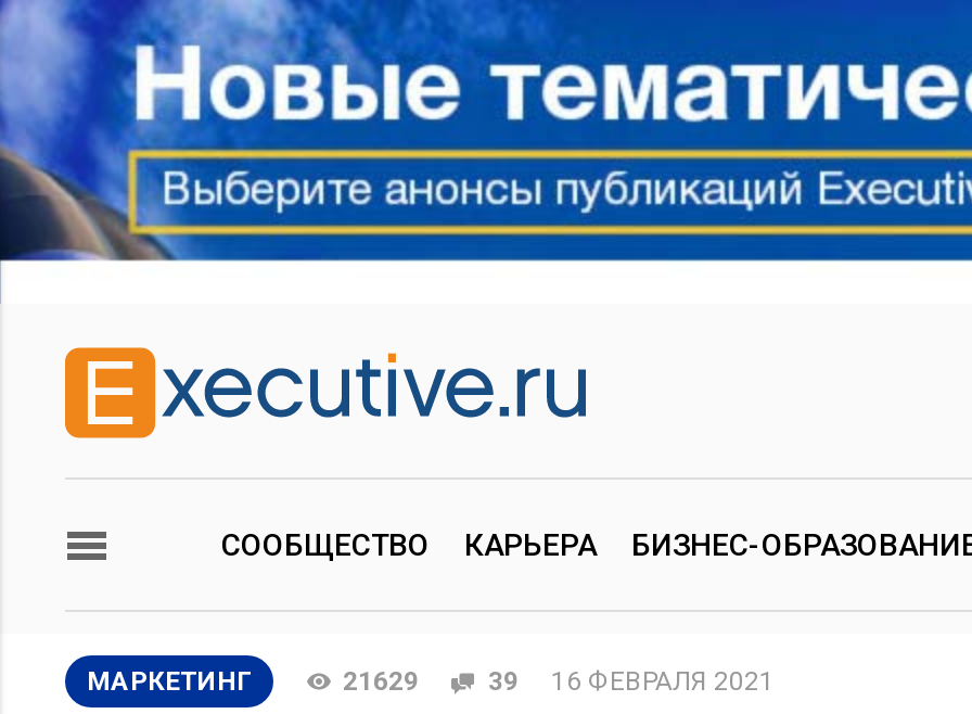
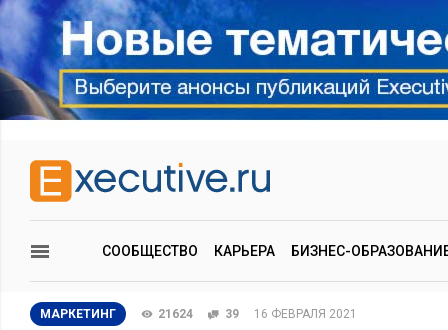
[343,666,419,697] 21629 -> [158,307,193,321] 21624

